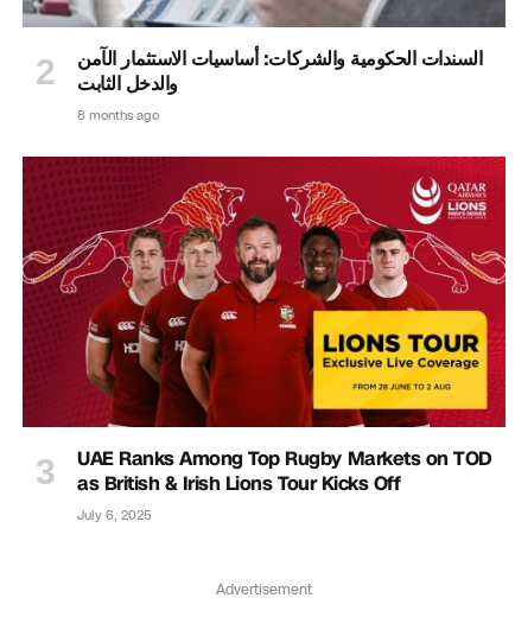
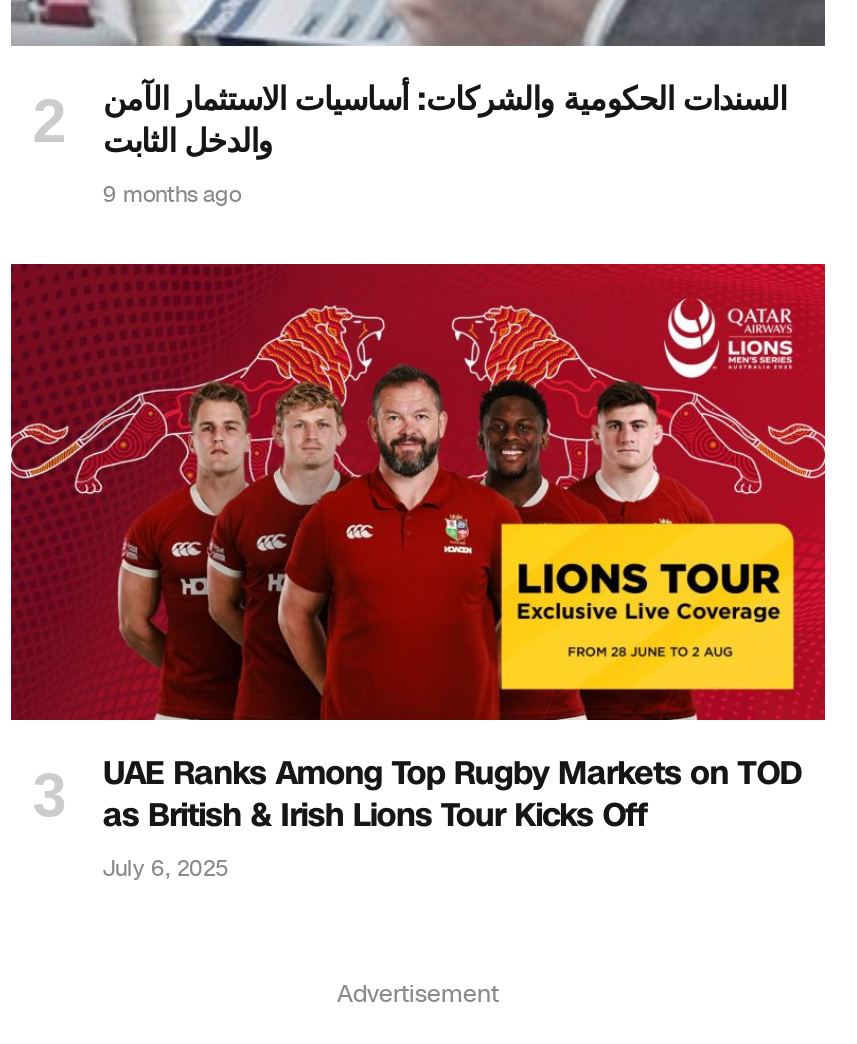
[77,106,159,124] 8 months ago -> [103,179,241,209] 9 months ago

